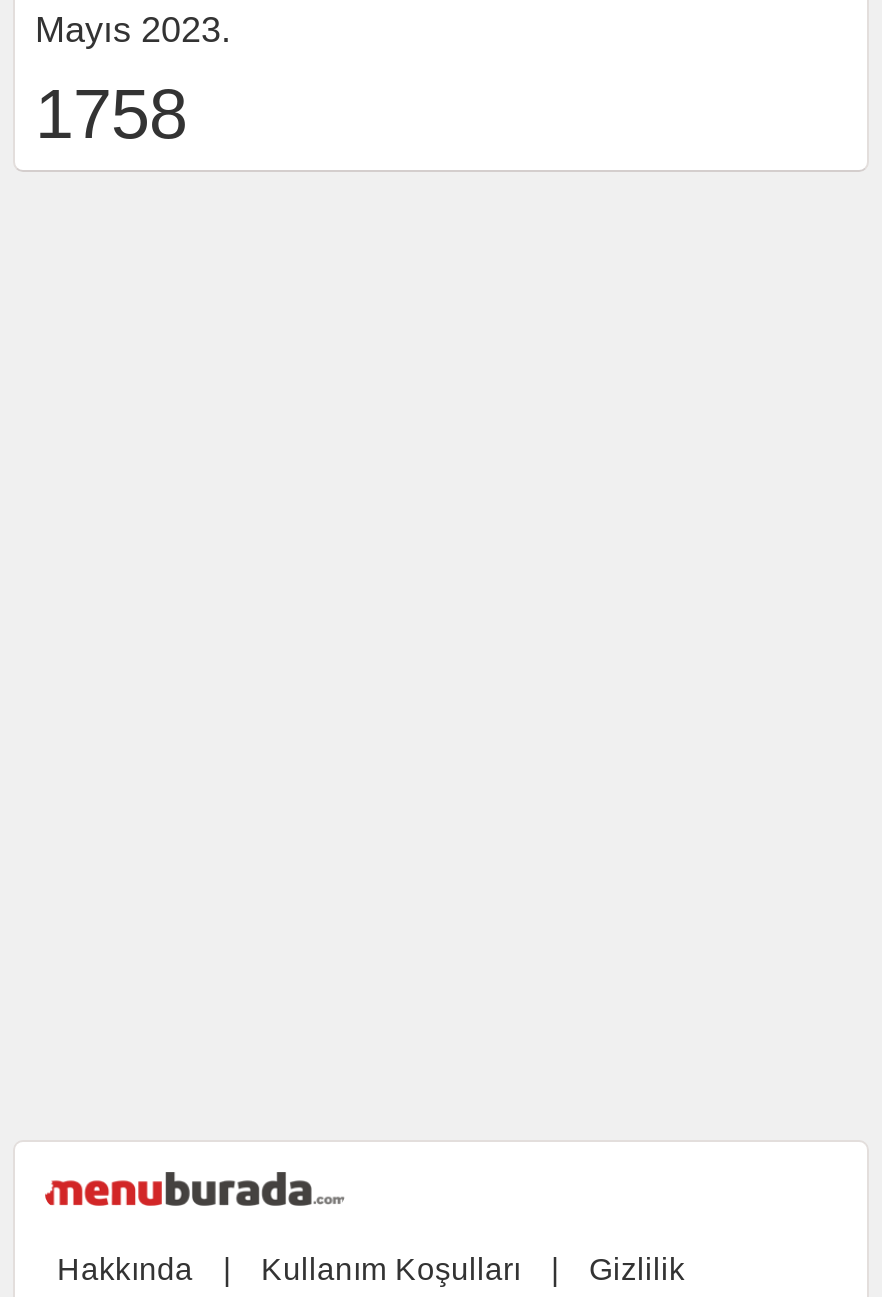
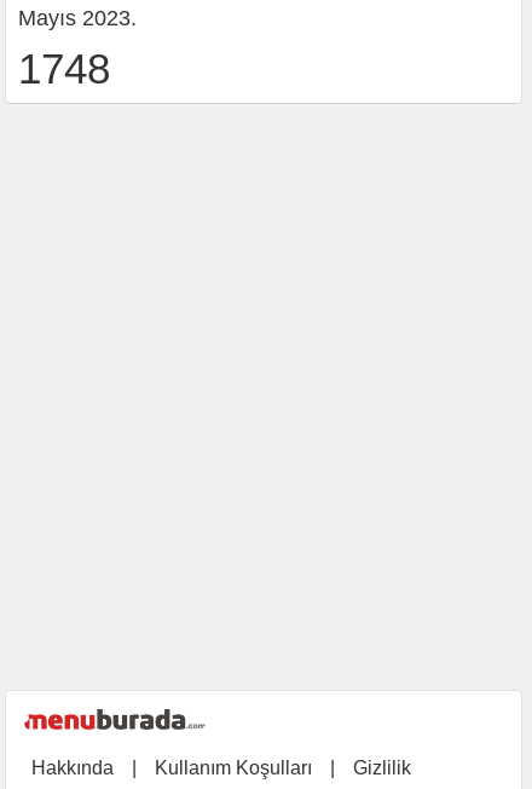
[35,74,187,152] 1758 -> [18,45,110,92] 1748

